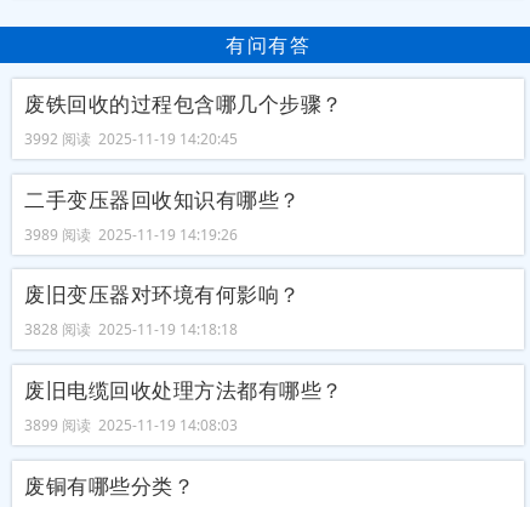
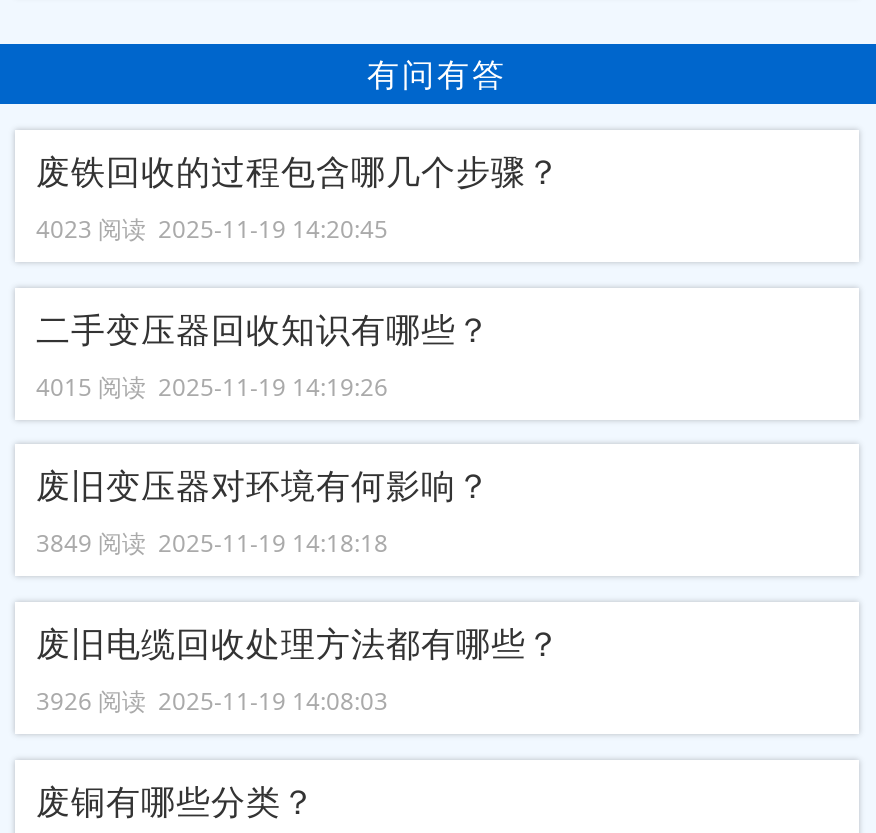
[25,129,238,149] 3992 阅读 2025-11-19 14:20:45 -> [36,212,388,246] 4023 阅读 2025-11-19 14:20:45
[25,224,238,245] 3989 阅读 2025-11-19 14:19:26 -> [36,369,388,403] 4015 阅读 2025-11-19 14:19:26
[25,319,238,340] 3828 阅读 2025-11-19 14:18:18 -> [36,527,388,561] 3849 阅读 2025-11-19 14:18:18
[25,415,238,435] 3899 阅读 2025-11-19 14:08:03 -> [36,684,388,718] 3926 阅读 2025-11-19 14:08:03

